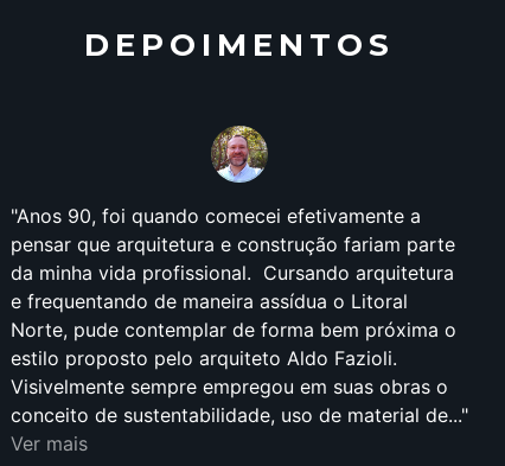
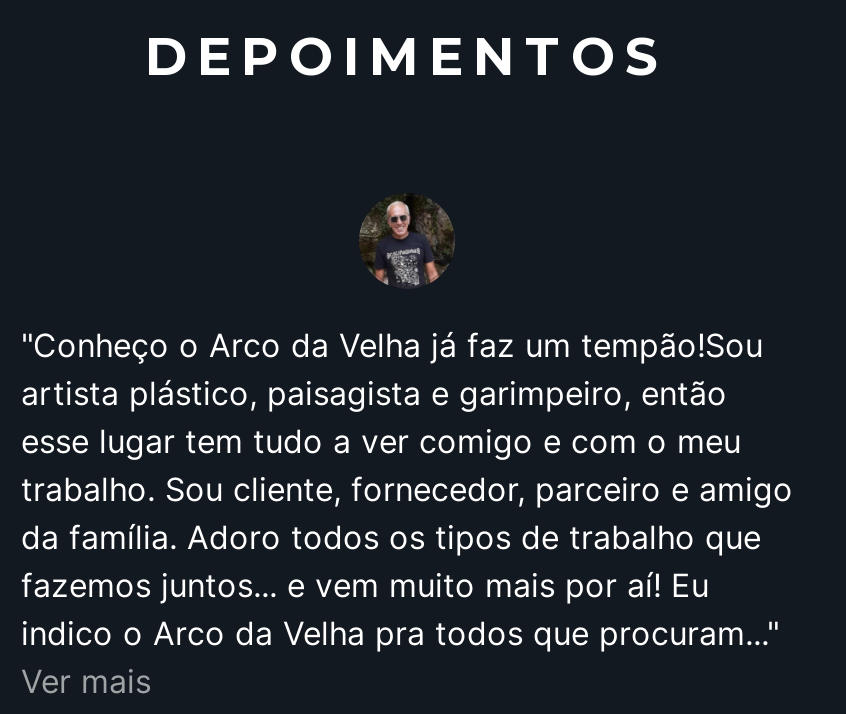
[11,125,461,427] [image] | Anos 90, foi quando comecei efetivamente a | pensar que arquitetura e construção fariam parte | da minha vida profissional. Cursando arquitetura | e frequentando de maneira assídua o Litoral | Norte, pude contemplar de forma bem próxima o | estilo proposto pelo arquiteto Aldo Fazioli. | Visivelmente sempre empregou em suas obras o | conceito de sustentabilidade, uso de material de... -> [21,193,793,653] [image] | Conheço o Arco da Velha já faz um tempão!Sou | artista plástico, paisagista e garimpeiro, então | esse lugar tem tudo a ver comigo e com o meu | trabalho. Sou cliente, fornecedor, parceiro e amigo | da família. Adoro todos os tipos de trabalho que | fazemos juntos... e vem muito mais por aí! Eu | indico o Arco da Velha pra todos que procuram...

